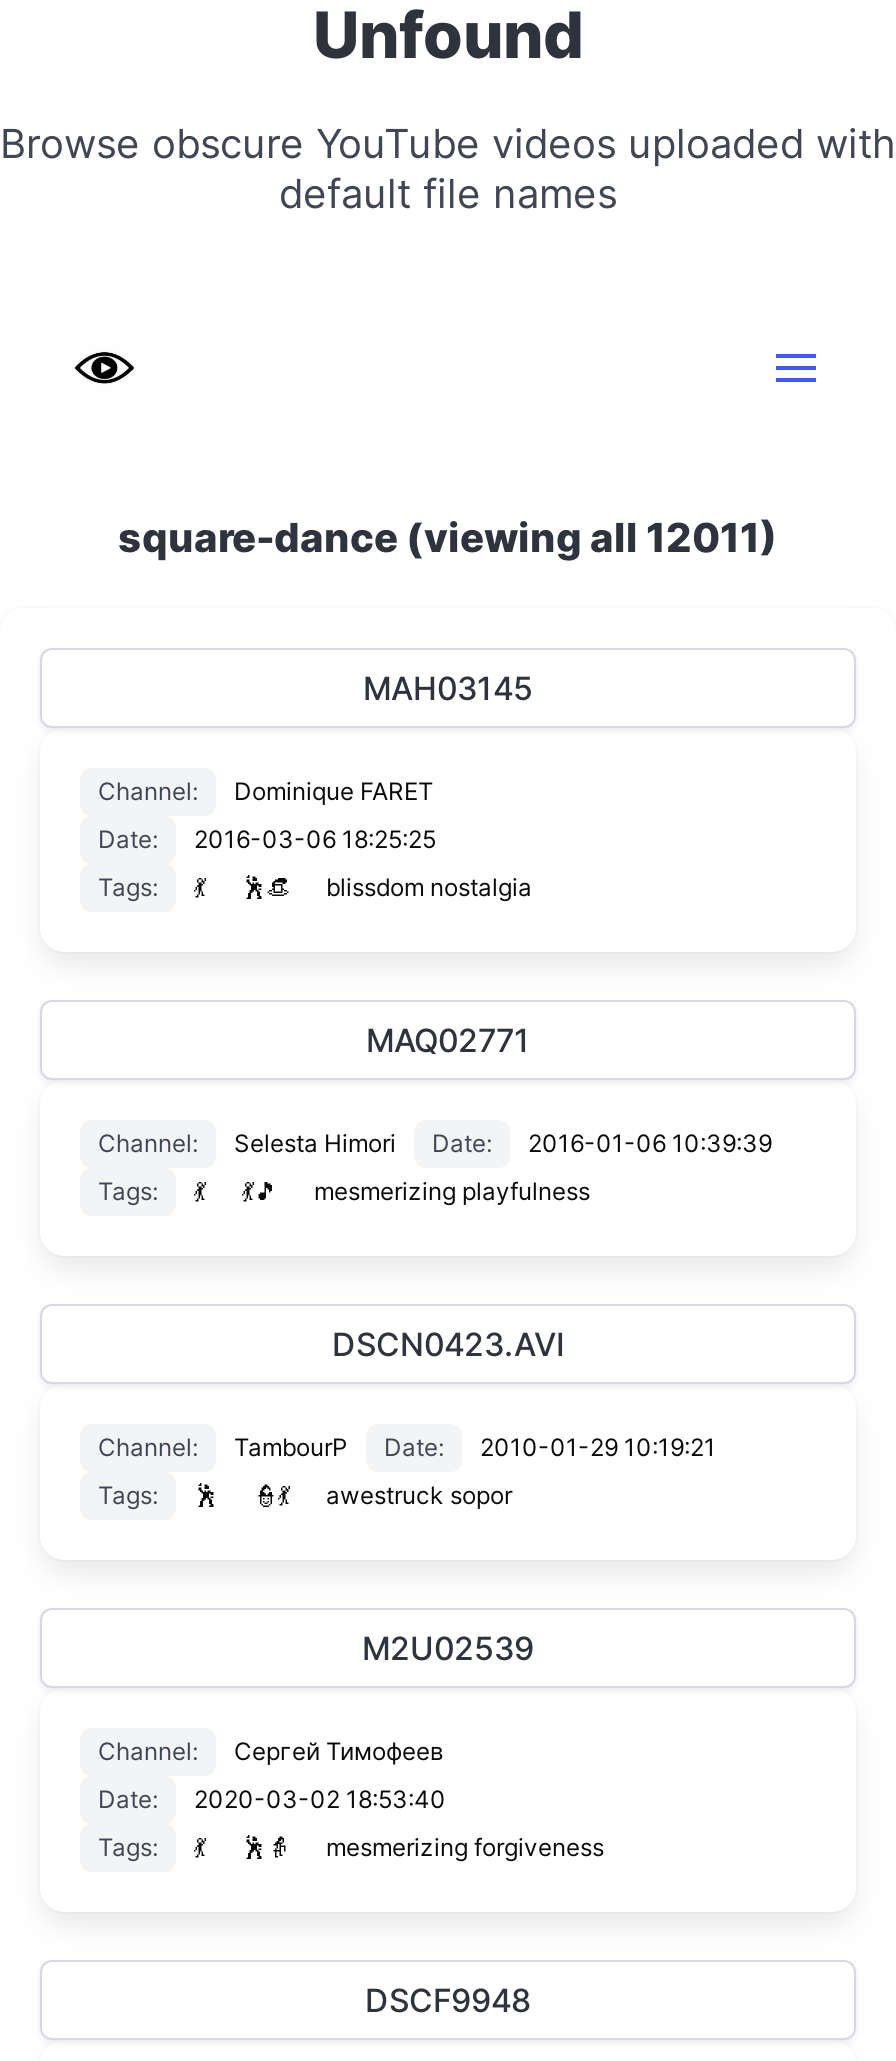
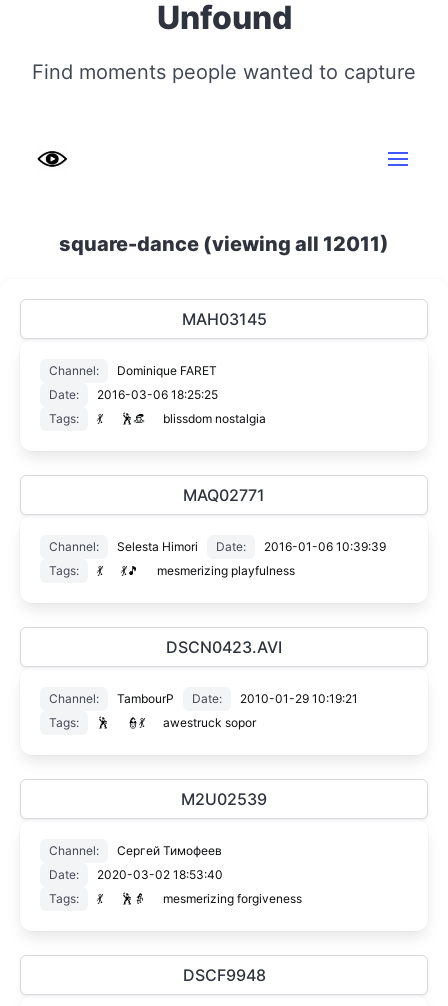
[0,120,896,218] Browse obscure YouTube videos uploaded with | default file names -> [32,60,416,84] Find moments people wanted to capture

